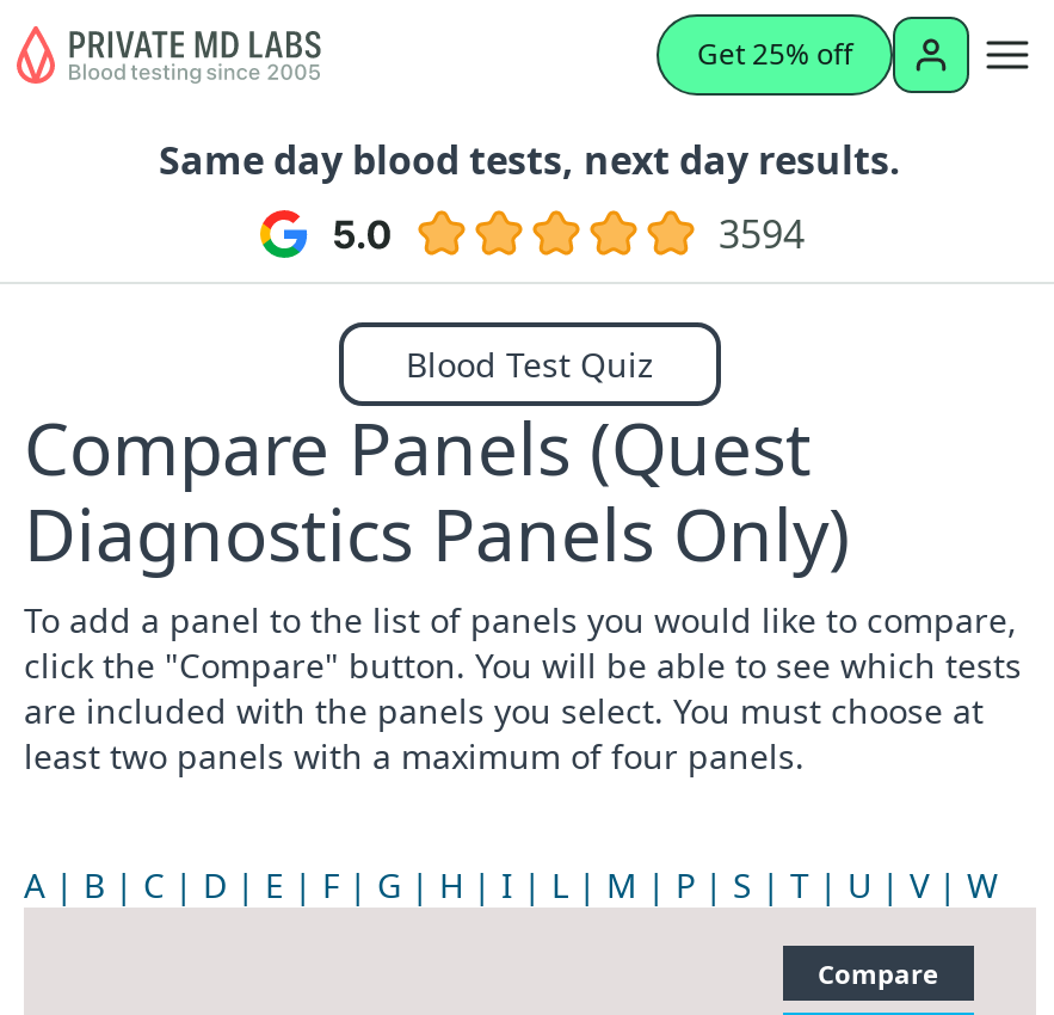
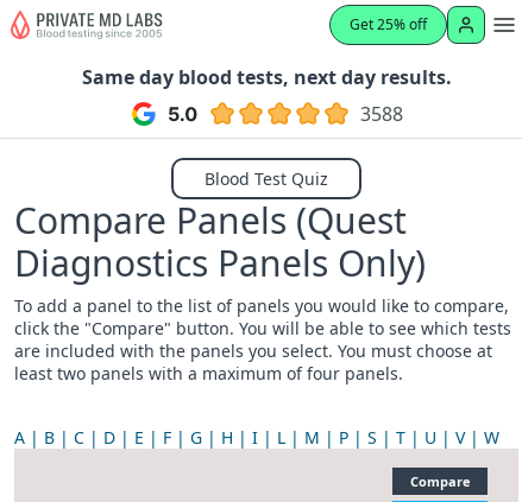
[719,208,805,260] 3594 -> [360,101,403,127] 3588

